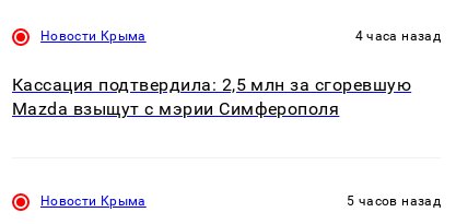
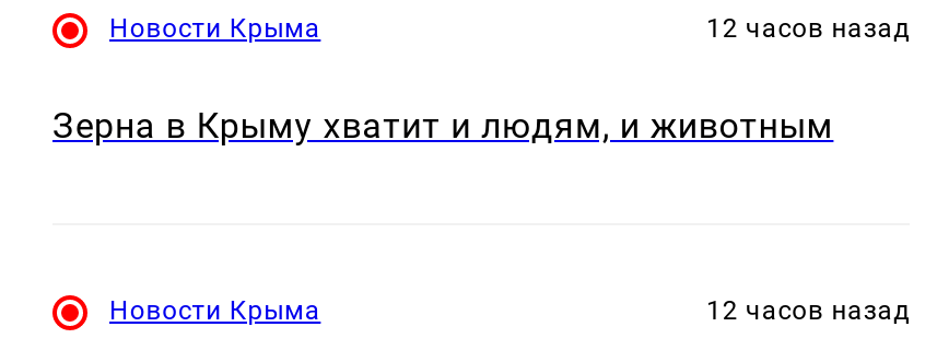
[355,28,441,43] 4 часа назад -> [706,12,910,43] 12 часов назад
[12,74,411,119] Кассация подтвердила: 2,5 млн за сгоревшую | Mazda взыщут с мэрии Симферополя -> [52,105,834,146] Зерна в Крыму хватит и людям, и животным
[347,194,441,209] 5 часов назад -> [706,296,910,326] 12 часов назад

